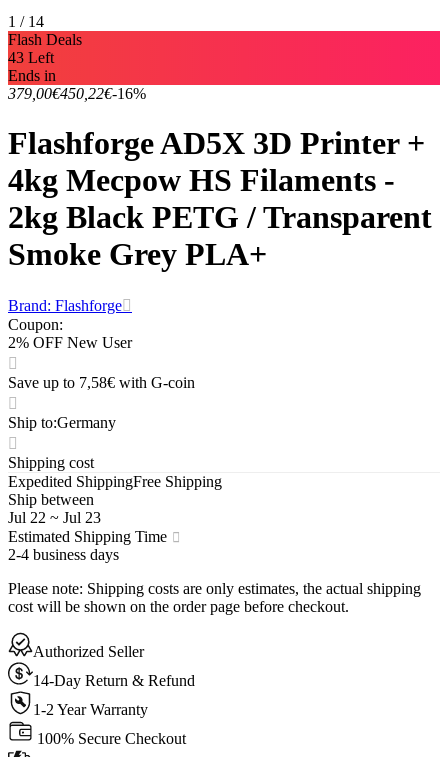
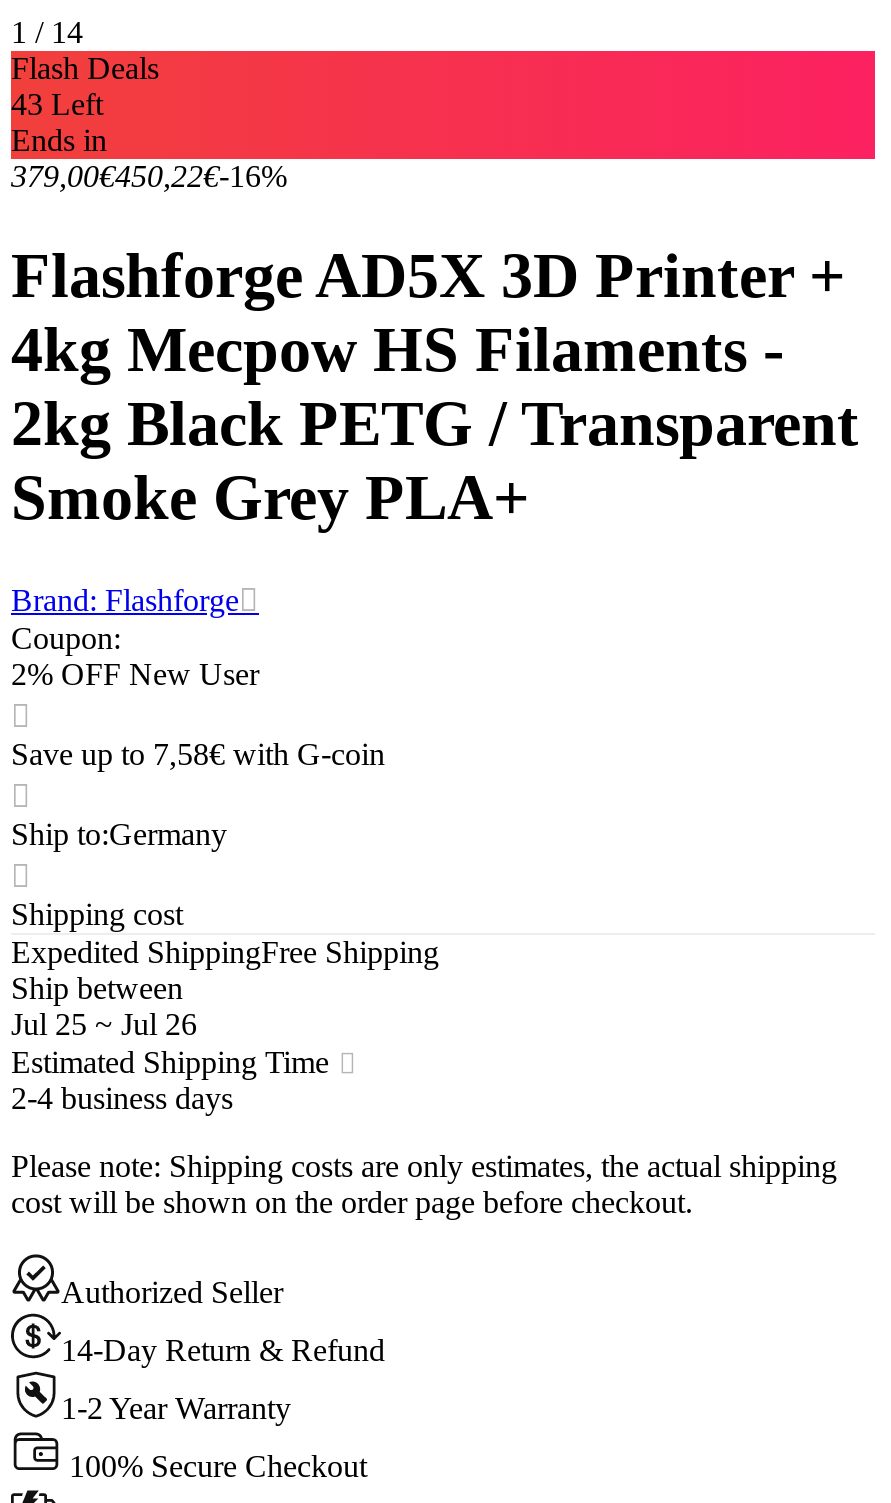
[8,509,101,526] Jul 22 ~ Jul 23 -> [11,1008,197,1042] Jul 25 ~ Jul 26

